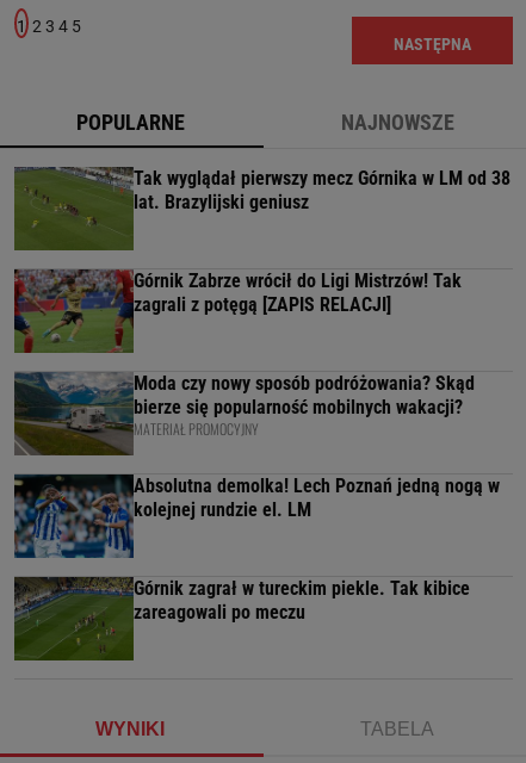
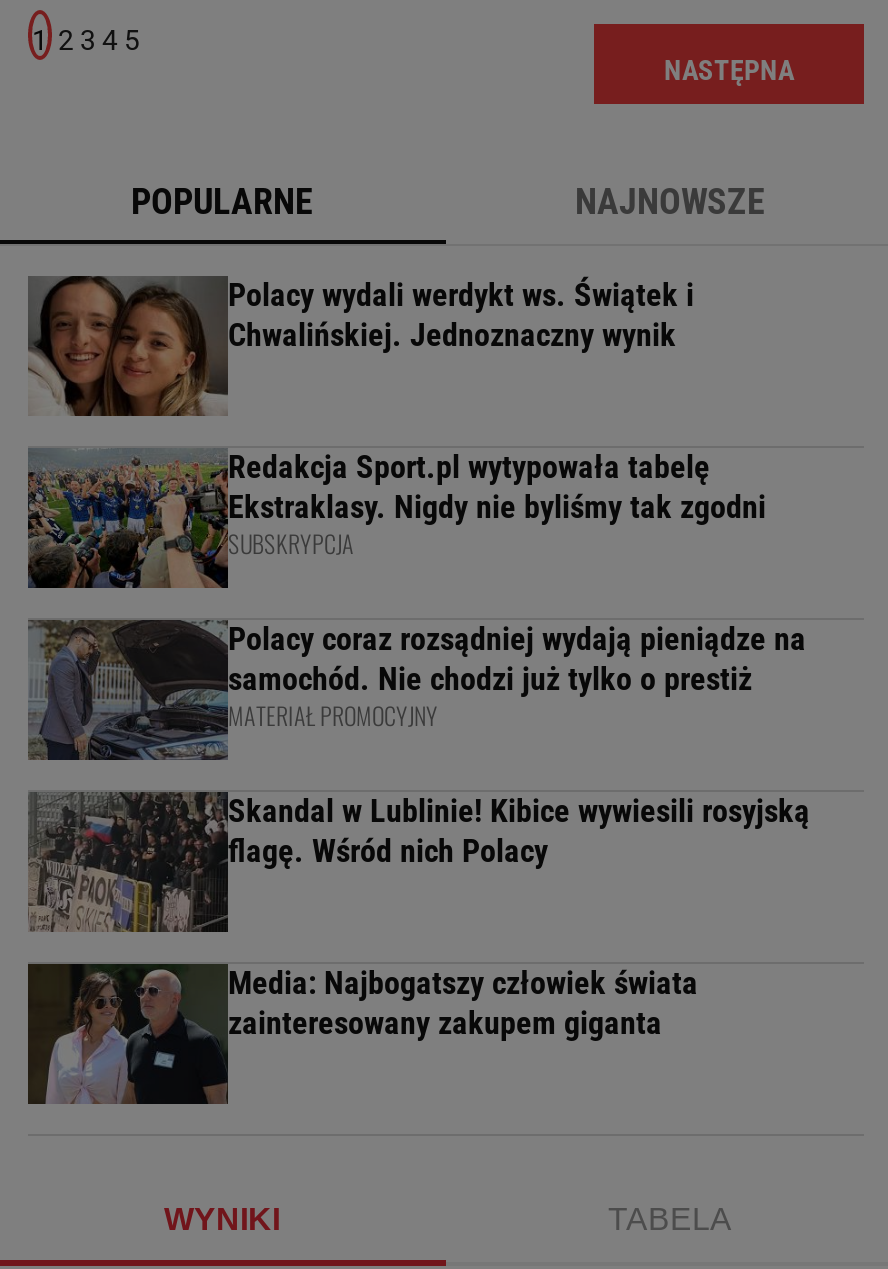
[13,167,510,252] [image] | Tak wyglądał pierwszy mecz Górnika w LM od 38 | lat. Brazylijski geniusz -> [28,274,694,418] [image] | Polacy wydali werdykt ws. Świątek i | Chwalińskiej. Jednoznaczny wynik
[13,268,462,354] [image] | Górnik Zabrze wrócił do Ligi Mistrzów! Tak | zagrali z potęgą [ZAPIS RELACJI] -> [26,448,766,590] [image] | Redakcja Sport.pl wytypowała tabelę | Ekstraklasy. Nigdy nie byliśmy tak zgodni | SUBSKRYPCJA
[13,371,475,457] [image] | Moda czy nowy sposób podróżowania? Skąd | bierze się popularność mobilnych wakacji? -> [28,618,806,762] [image] | Polacy coraz rozsądniej wydają pieniądze na | samochód. Nie chodzi już tylko o prestiż
[14,473,500,559] [image] | Absolutna demolka! Lech Poznań jedną nogą w | kolejnej rundzie el. LM -> [28,790,810,934] [image] | Skandal w Lublinie! Kibice wywiesili rosyjską | flagę. Wśród nich Polacy
[13,577,470,662] [image] | Górnik zagrał w tureckim piekle. Tak kibice | zareagowali po meczu -> [26,964,698,1106] [image] | Media: Najbogatszy człowiek świata | zainteresowany zakupem giganta

